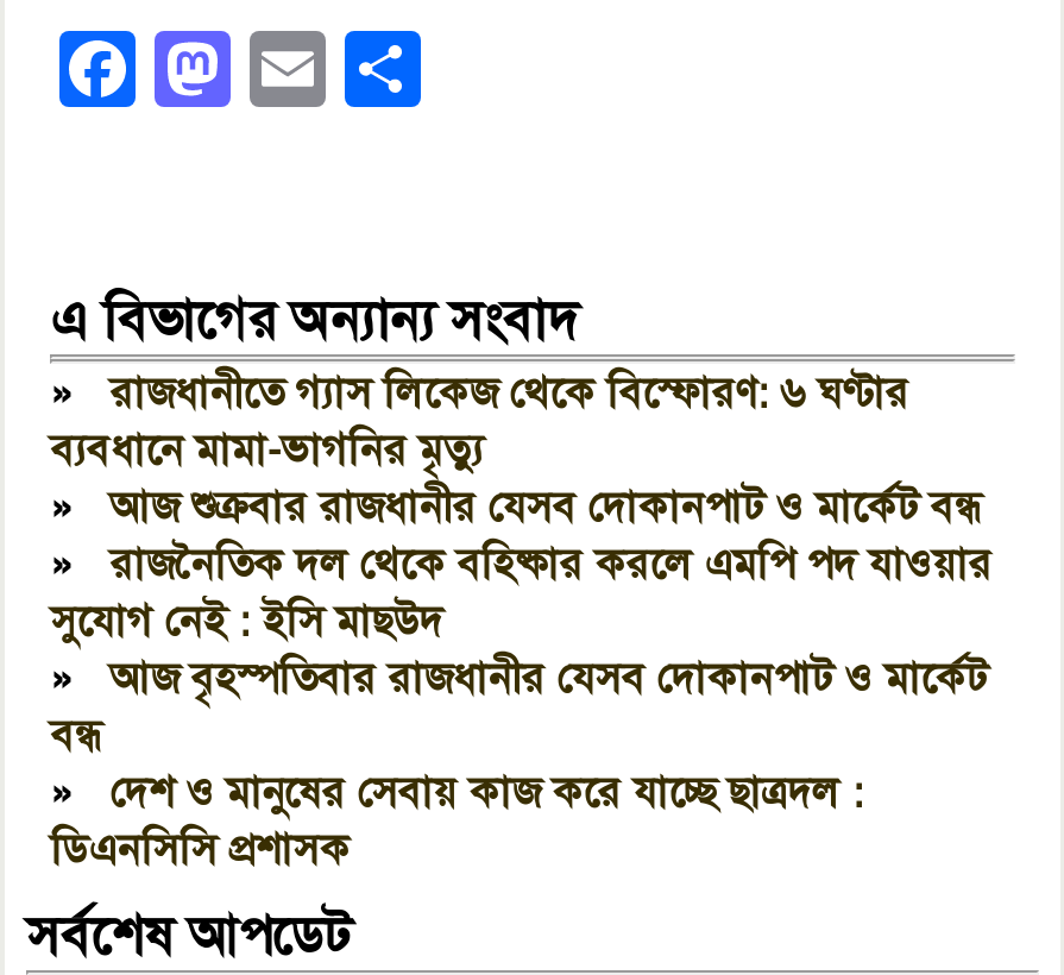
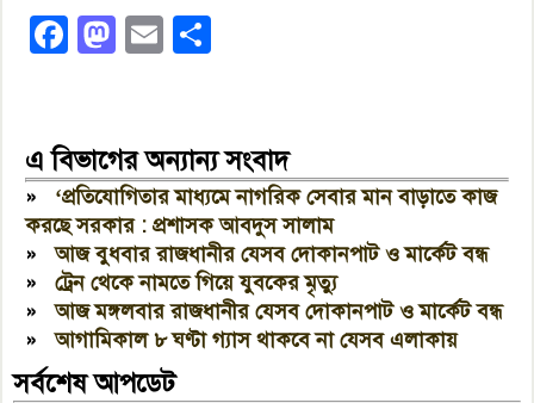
[50,365,992,874] » রাজধানীতে গ্যাস লিকেজ থেকে বিস্ফোরণ: ৬ ঘণ্টার | ব্যবধানে মামা-ভাগনির মৃত্যু | » আজ শুক্রবার রাজধানীর যেসব দোকানপাট ও মার্কেট বন্ধ | » রাজনৈতিক দল থেকে বহিষ্কার করলে এমপি পদ যাওয়ার | সুযোগ নেই : ইসি মাছউদ | » আজ বৃহস্পতিবার রাজধানীর যেসব দোকানপাট ও মার্কেট | বন্ধ | » দেশ ও মানুষের সেবায় কাজ করে যাচ্ছে ছাত্রদল : | ডিএনসিসি প্রশাসক -> [25,183,503,352] » ‘প্রতিযোগিতার মাধ্যমে নাগরিক সেবার মান বাড়াতে কাজ | করছে সরকার : প্রশাসক আবদুস সালাম | » আজ বুধবার রাজধানীর যেসব দোকানপাট ও মার্কেট বন্ধ | » ট্রেন থেকে নামতে গিয়ে যুবকের মৃত্যু | » আজ মঙ্গলবার রাজধানীর যেসব দোকানপাট ও মার্কেট বন্ধ | » আগামিকাল ৮ ঘণ্টা গ্যাস থাকবে না যেসব এলাকায়

